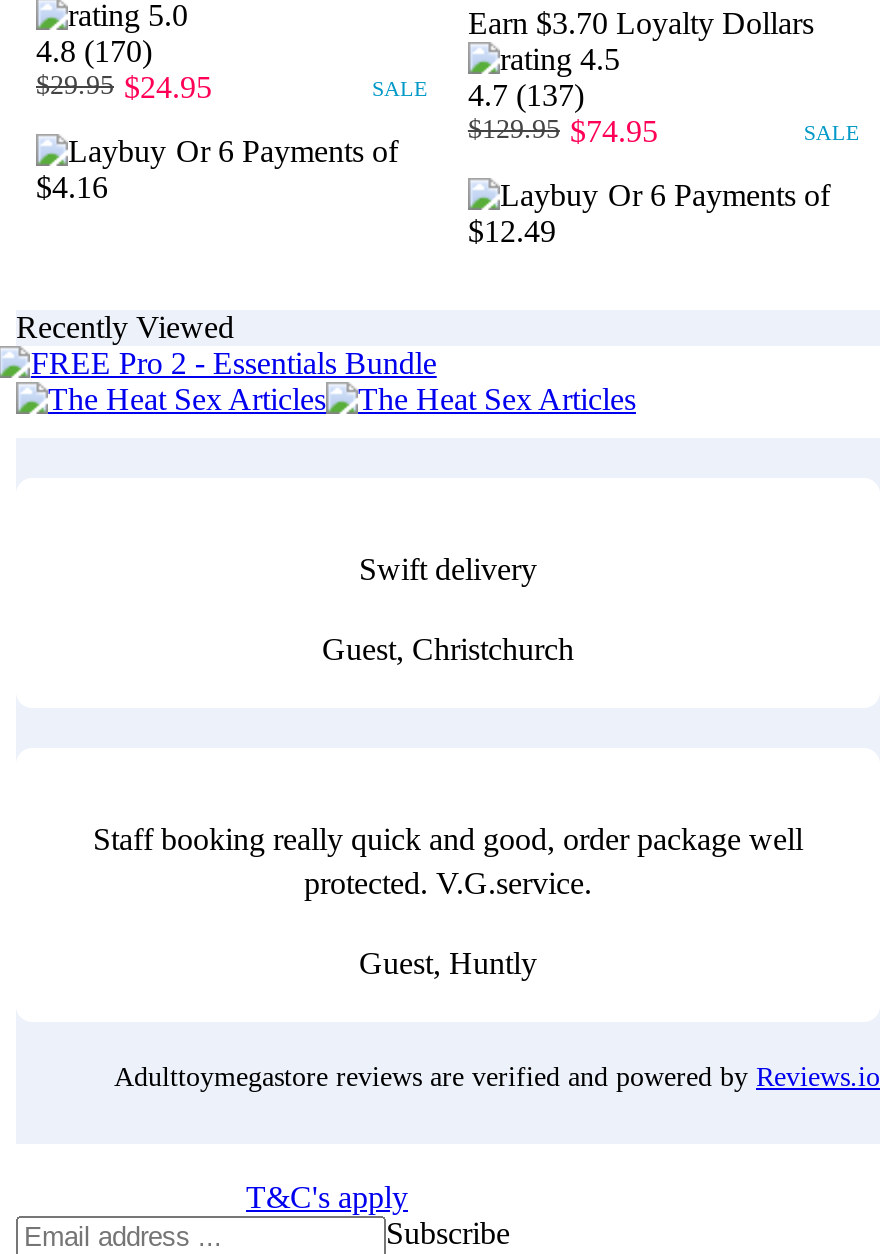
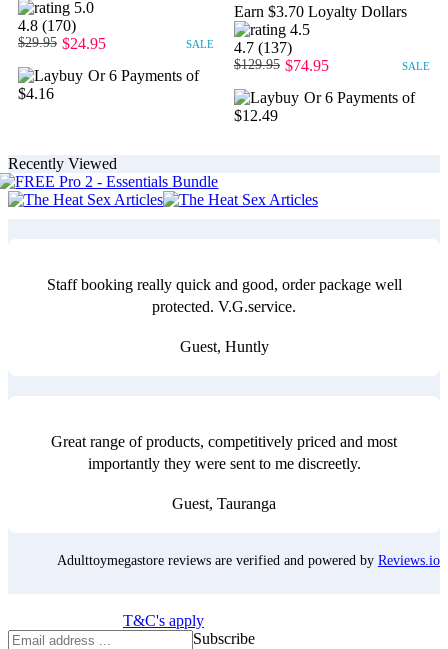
[322,552,574,666] Swift delivery | Guest, Christchurch -> none
moved [93,822,803,980] -> [46,276,401,355]: Staff booking really quick and good, order package well | protected. V.G.service. | Guest, Huntly
none -> [51,433,397,512] Great range of products, competitively priced and most | importantly they were sent to me discreetly. | Guest, Tauranga

